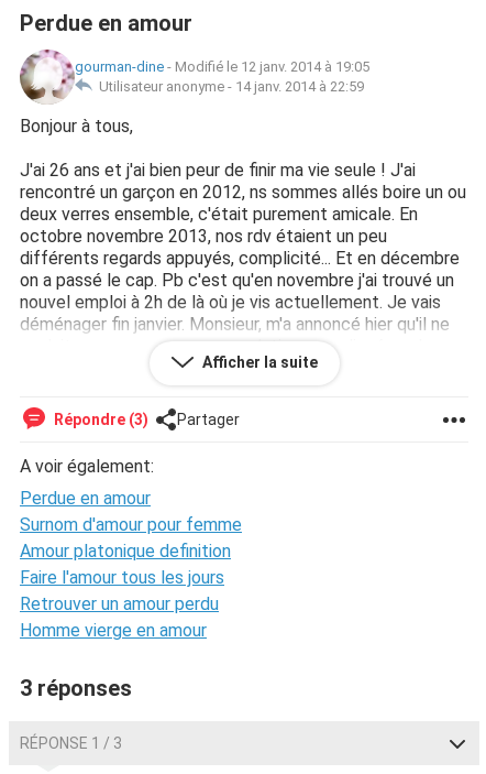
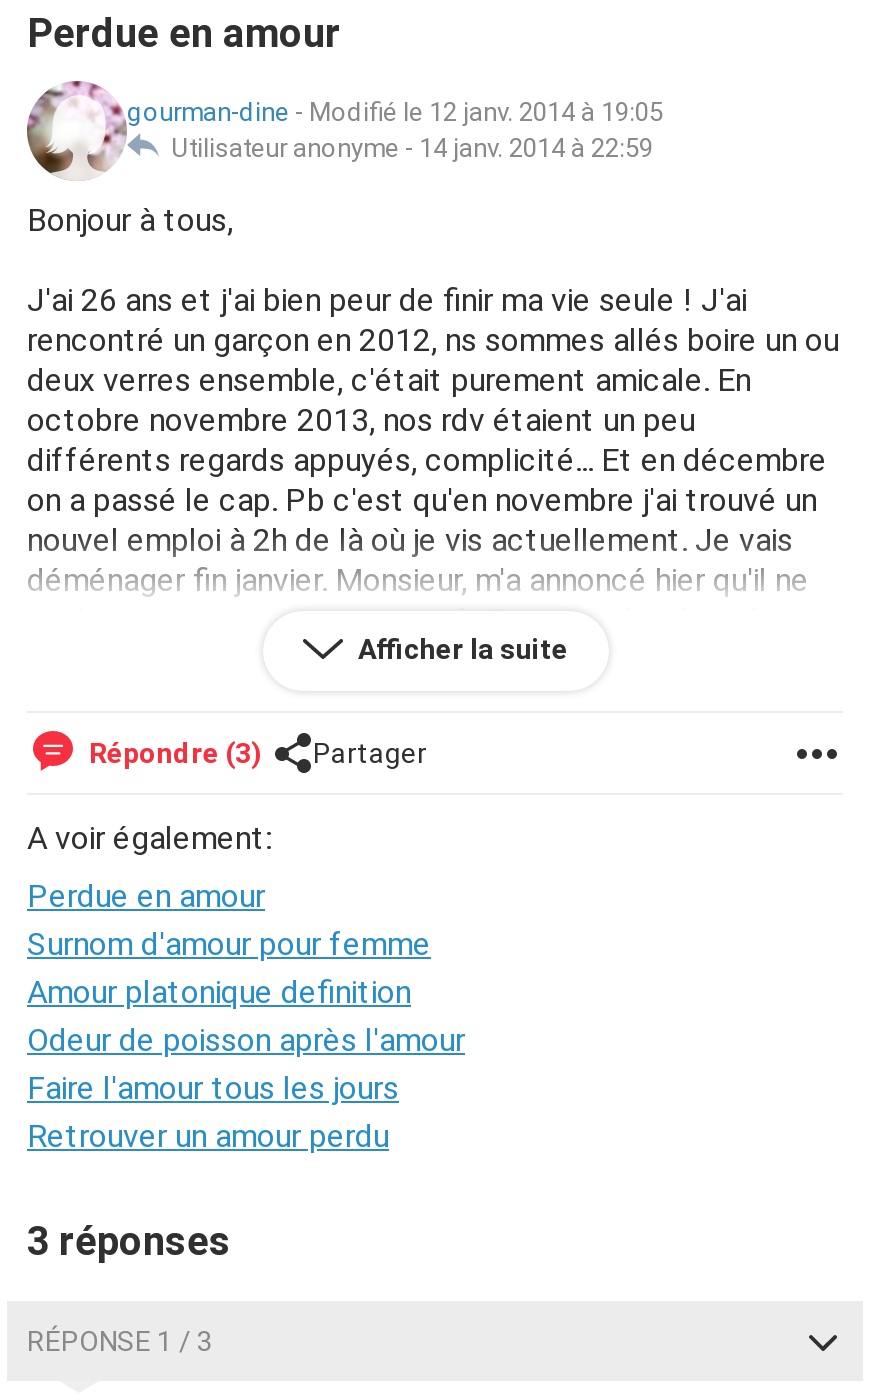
moved [20,567,224,614] -> [27,1069,399,1155]: Faire l'amour tous les jours | Retrouver un amour perdu
none -> [27,1021,465,1059] Odeur de poisson après l'amour
[20,620,207,641] Homme vierge en amour -> none

